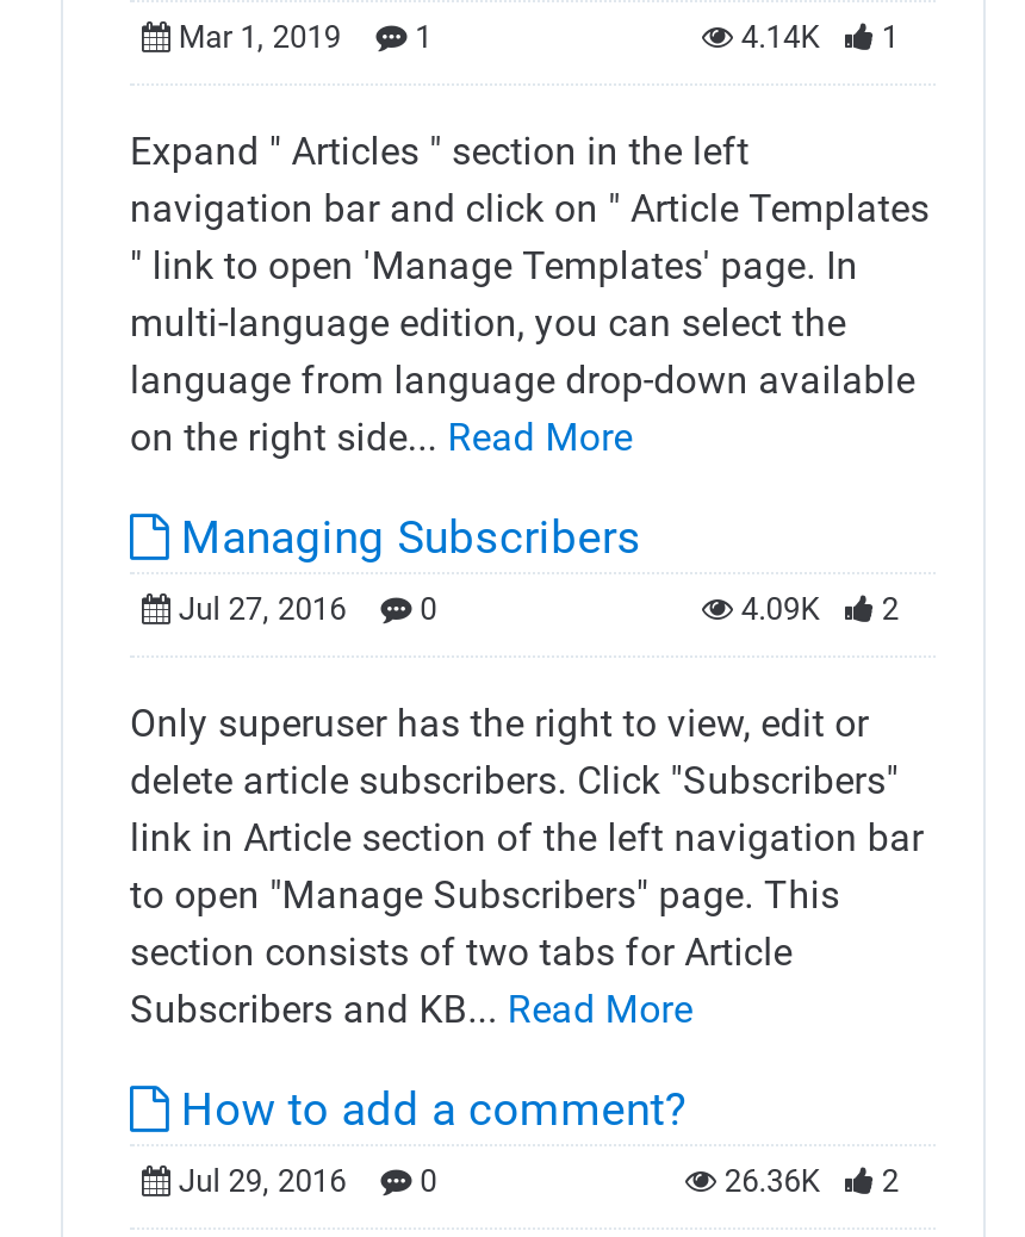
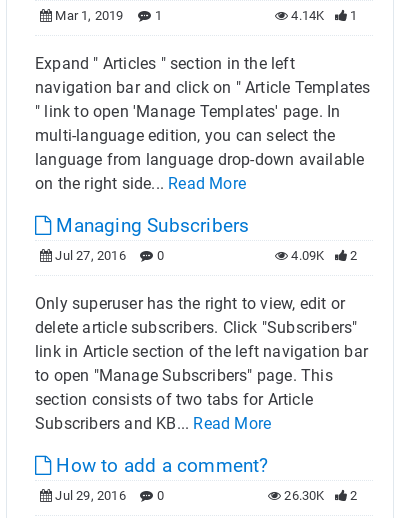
[717,1163,899,1199] 26.36K 2 -> [281,488,358,503] 26.30K 2

